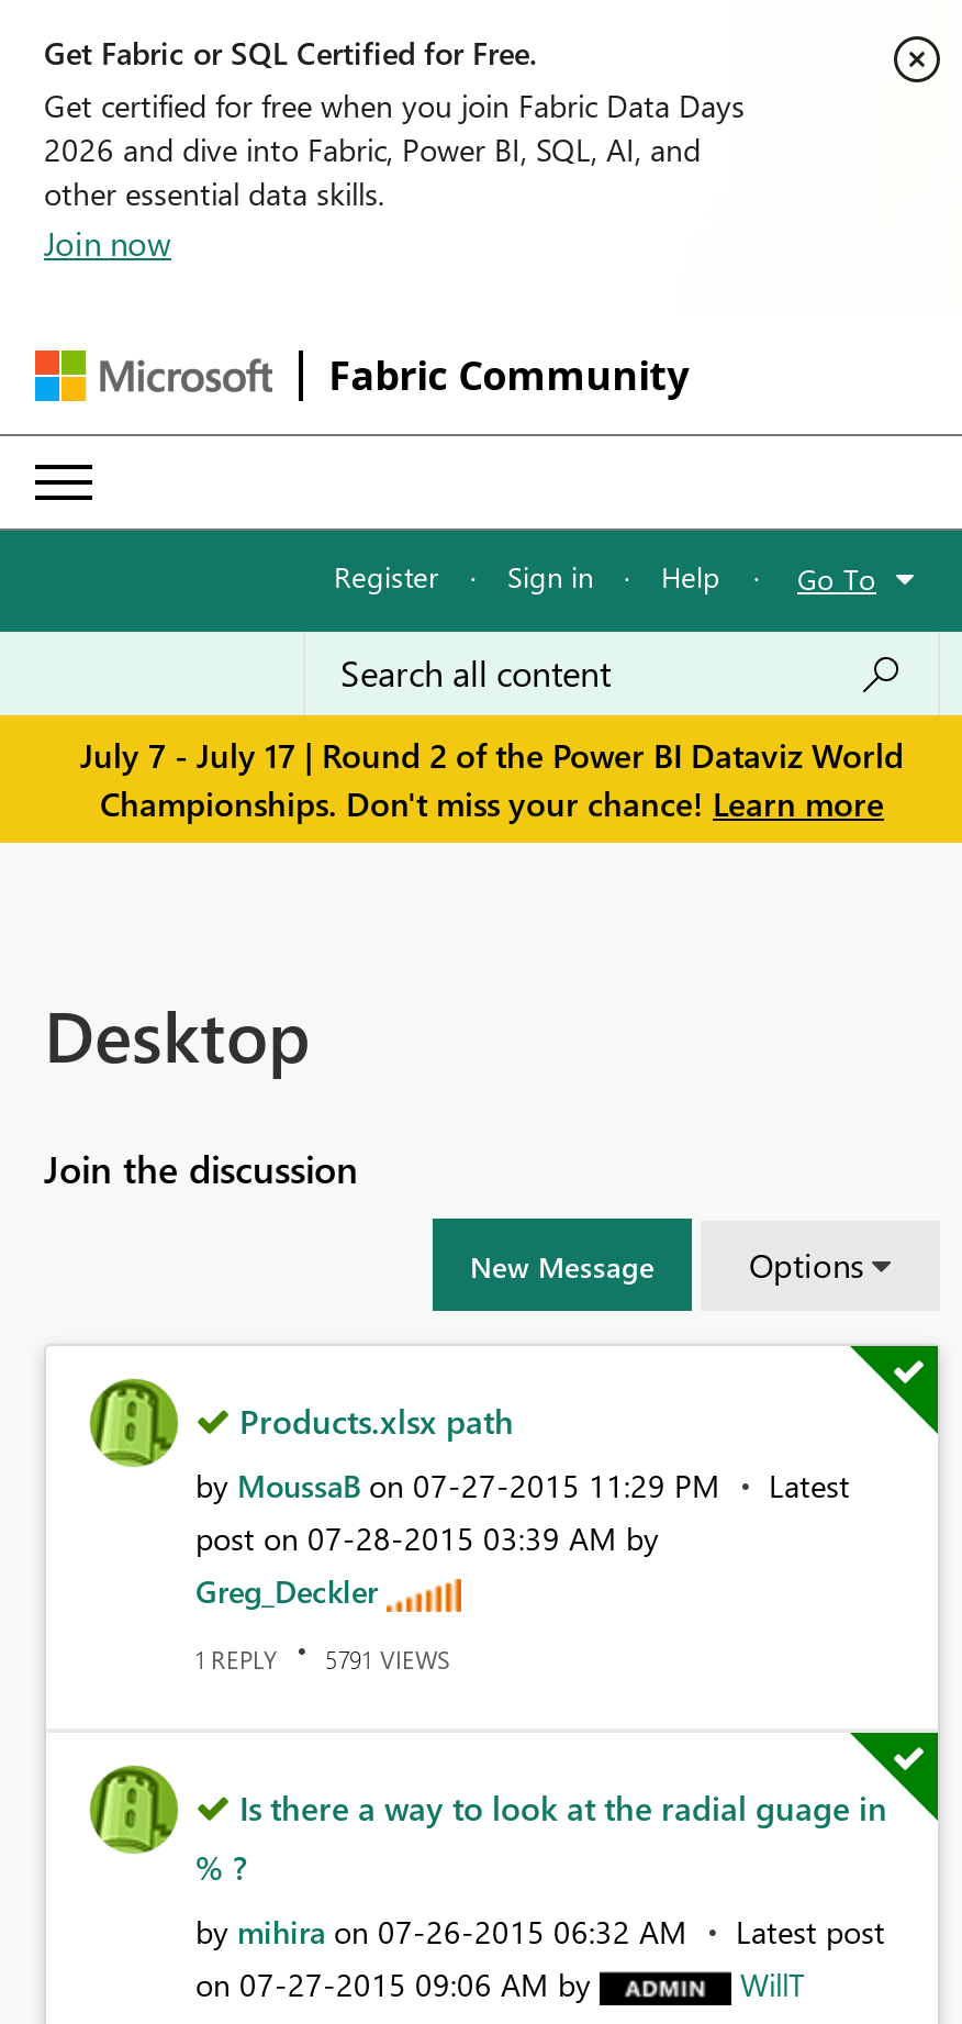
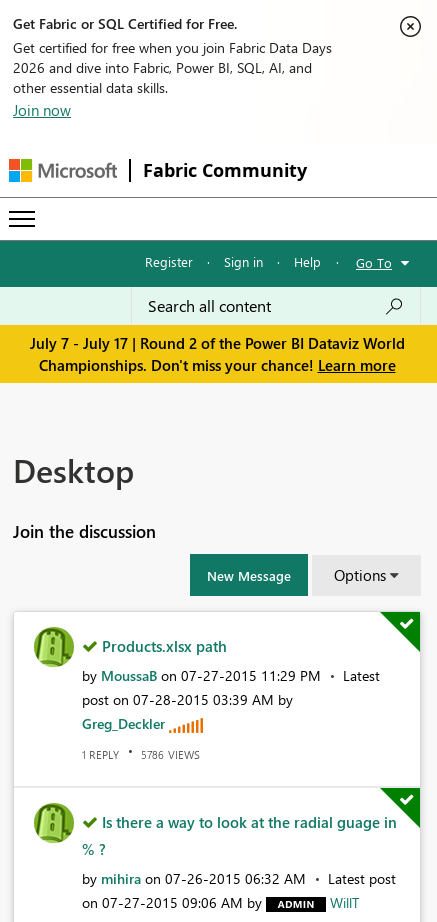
[195,1642,450,1675] 1 REPLY 5791 VIEWS -> [82,747,200,762] 1 REPLY 5786 VIEWS

